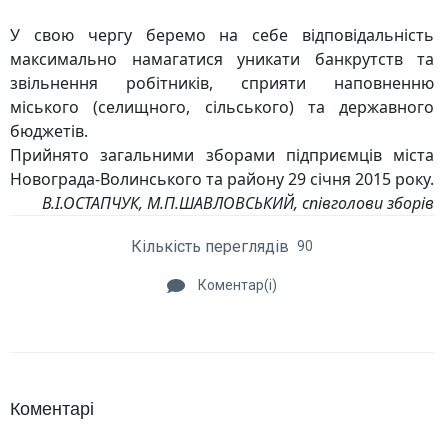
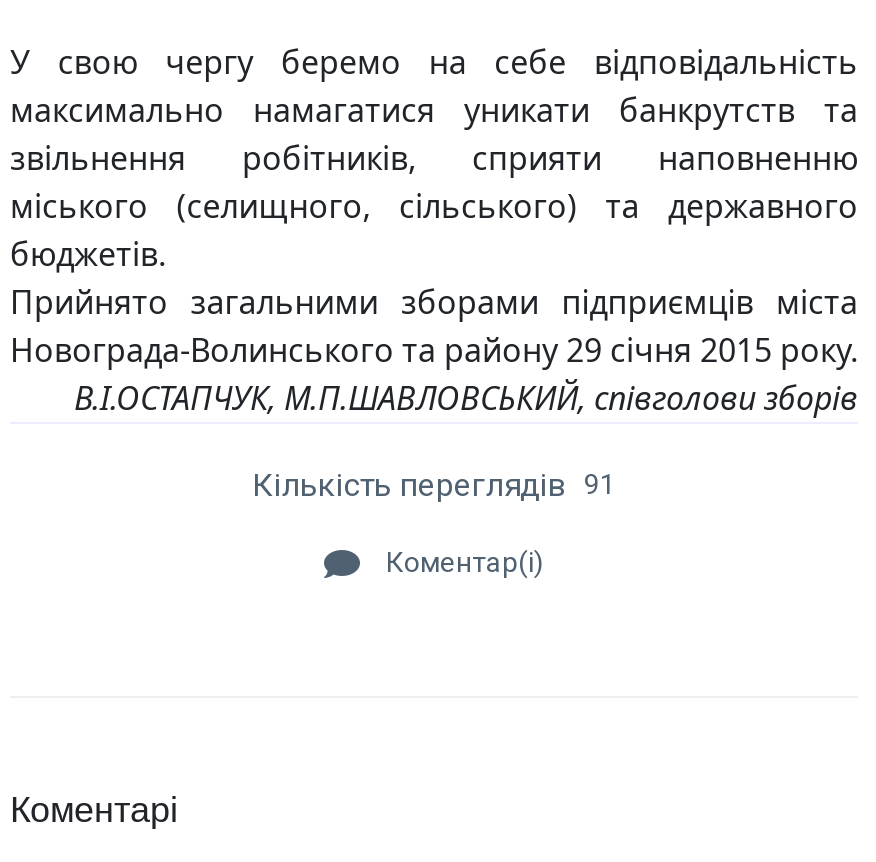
[131,237,313,256] Кількість переглядів 90 -> [252,467,616,505] Кількість переглядів 91

